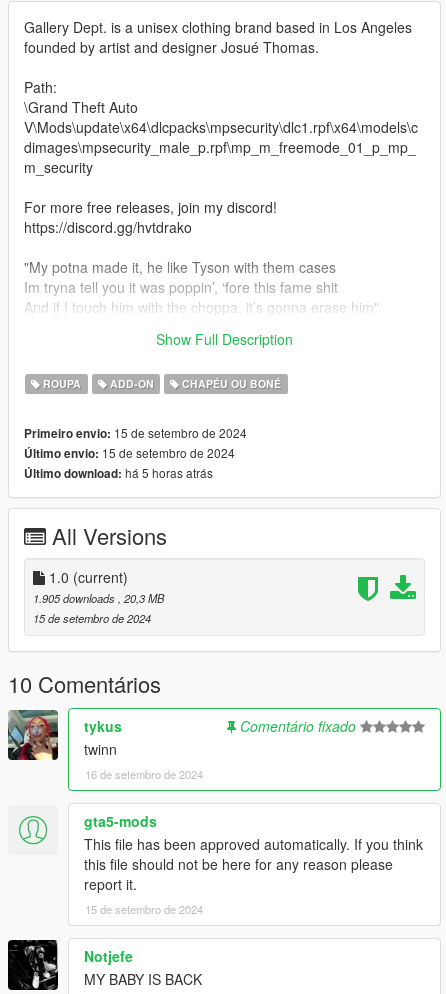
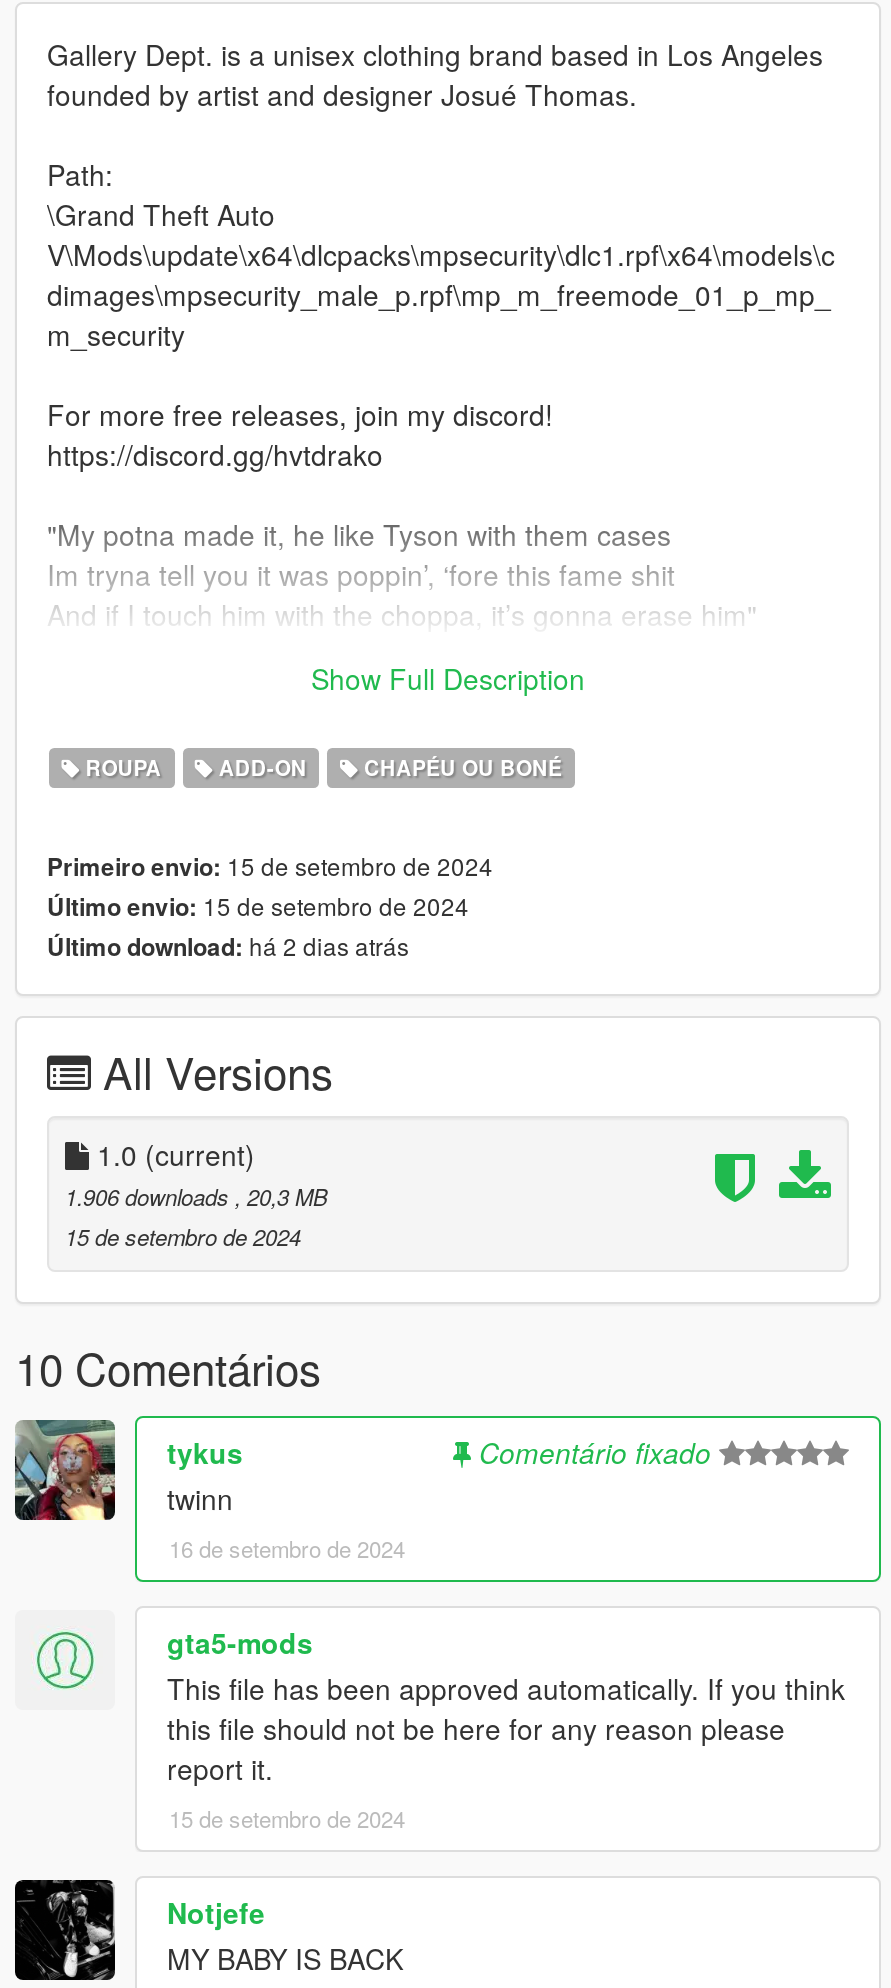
[24,464,213,482] Último download: há 5 horas atrás -> [47,928,409,964] Último download: há 2 dias atrás
[33,590,164,606] 1.905 downloads, 20,3 MB -> [65,1180,327,1212] 1.906 downloads, 20,3 MB

